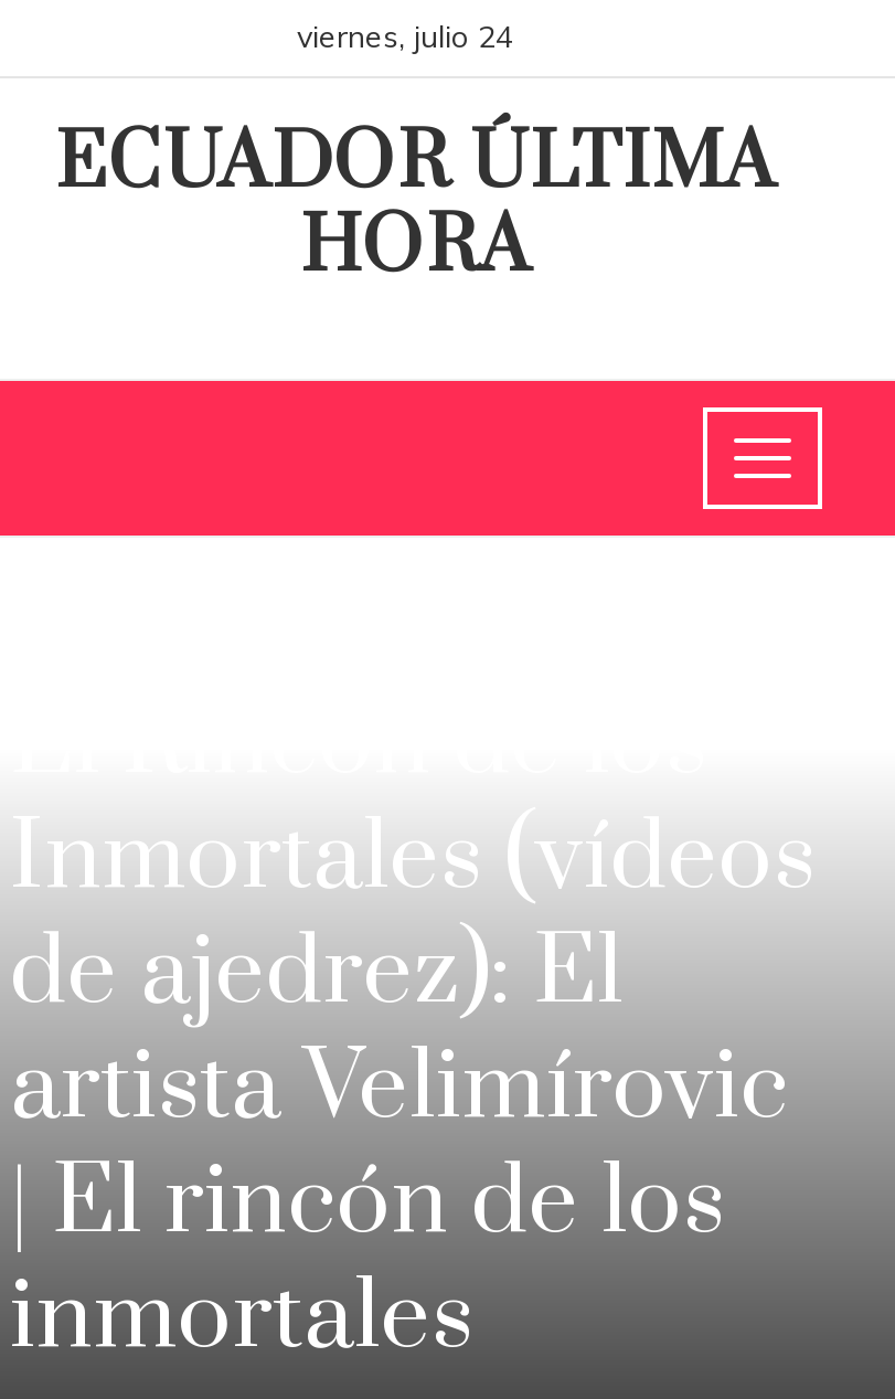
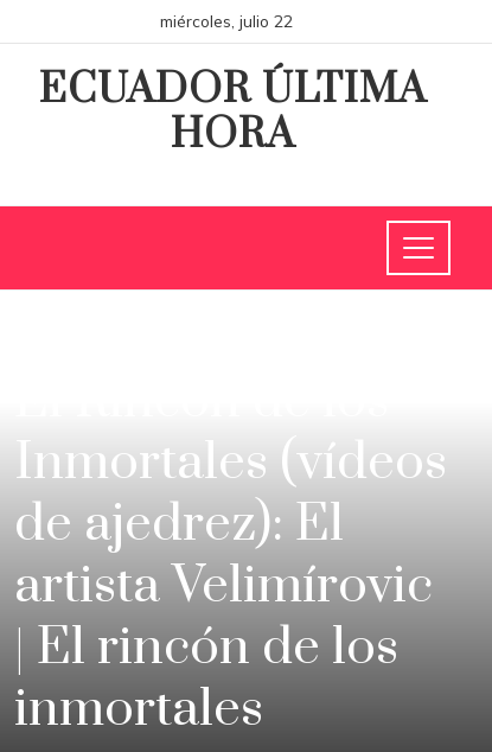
[297,17,513,54] viernes, julio 24 -> [160,11,293,31] miércoles, julio 22

